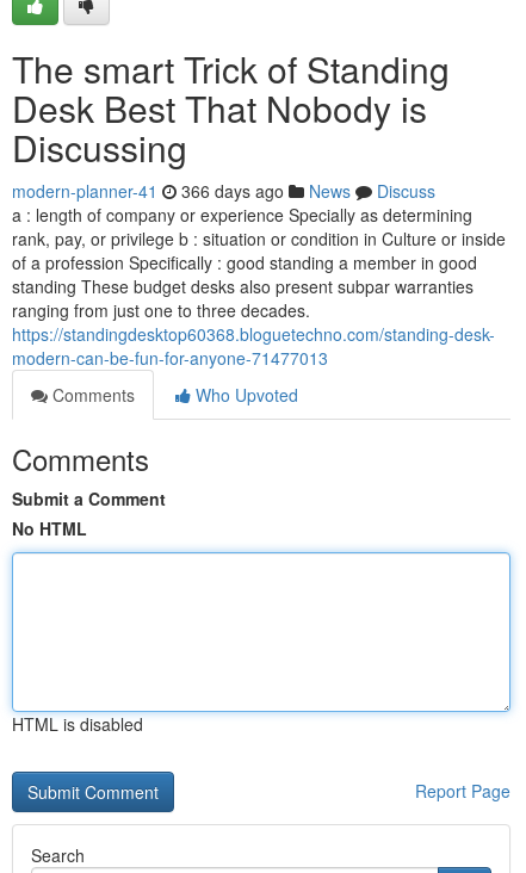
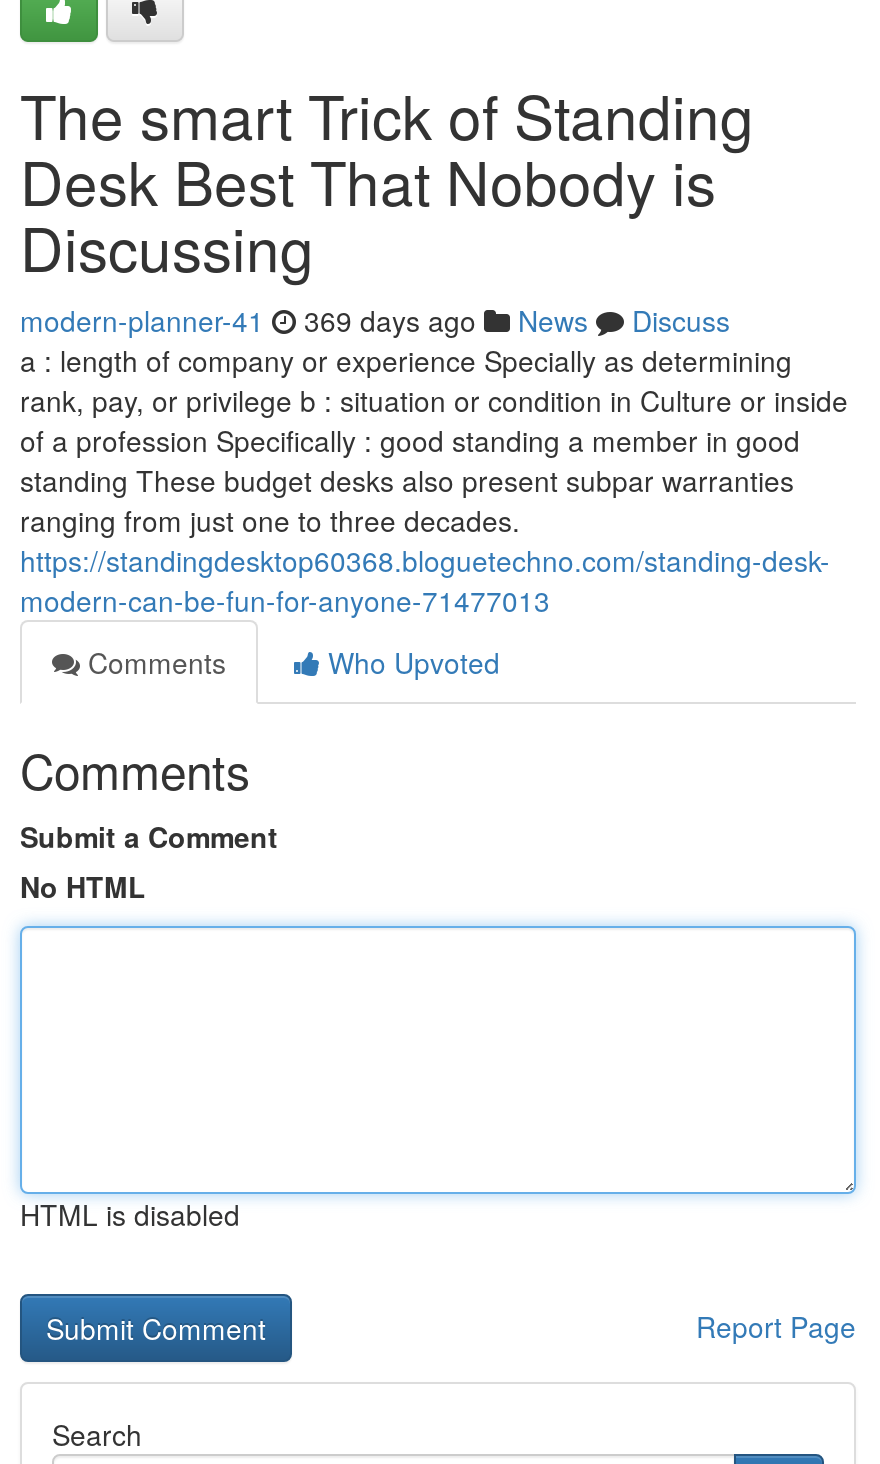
[12,179,435,203] modern-planner-41 366 days ago News Discuss -> [20,300,730,340] modern-planner-41 369 days ago News Discuss

